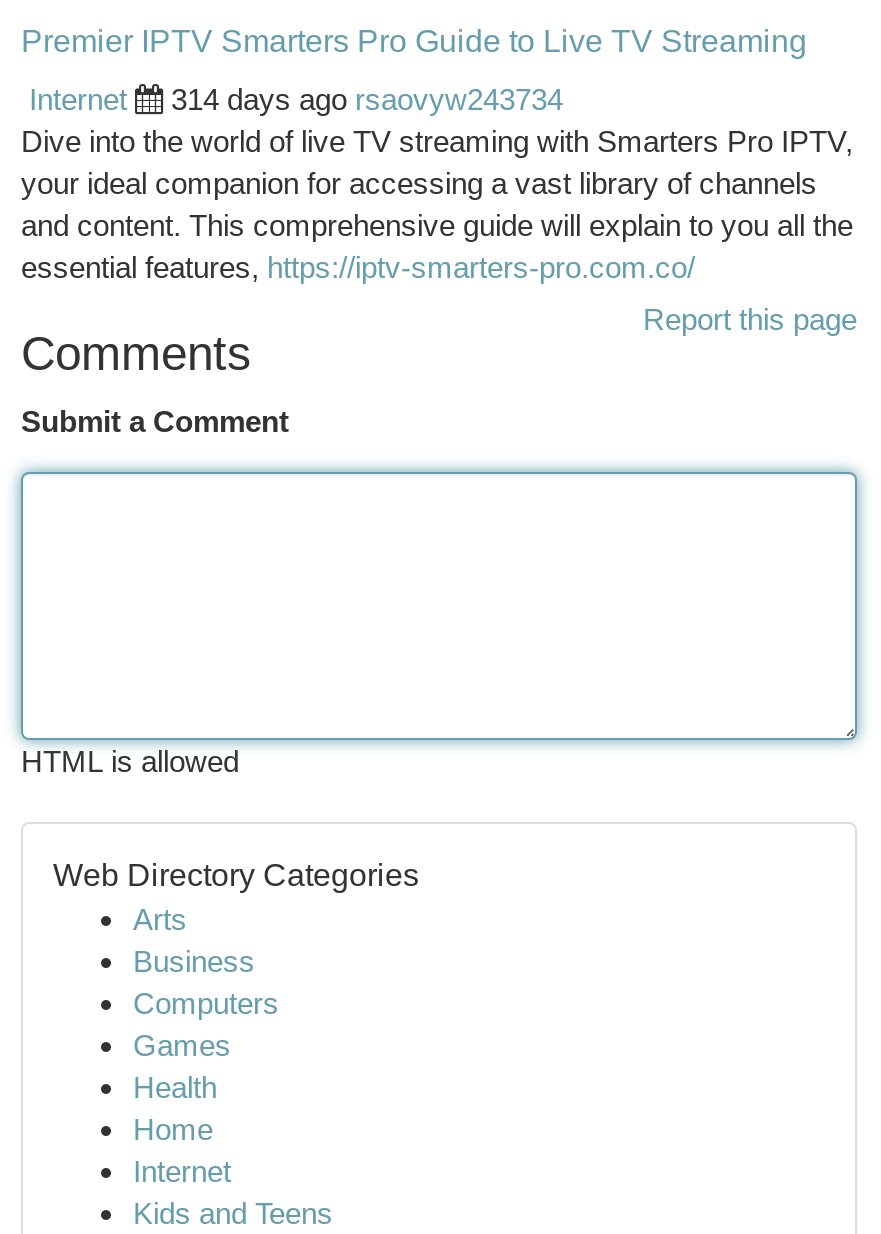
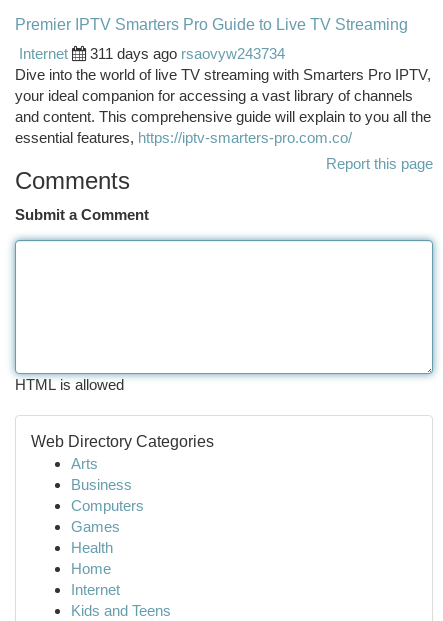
[171,82,563,116] 314 days ago rsaovyw243734 -> [90,45,285,62] 311 days ago rsaovyw243734

